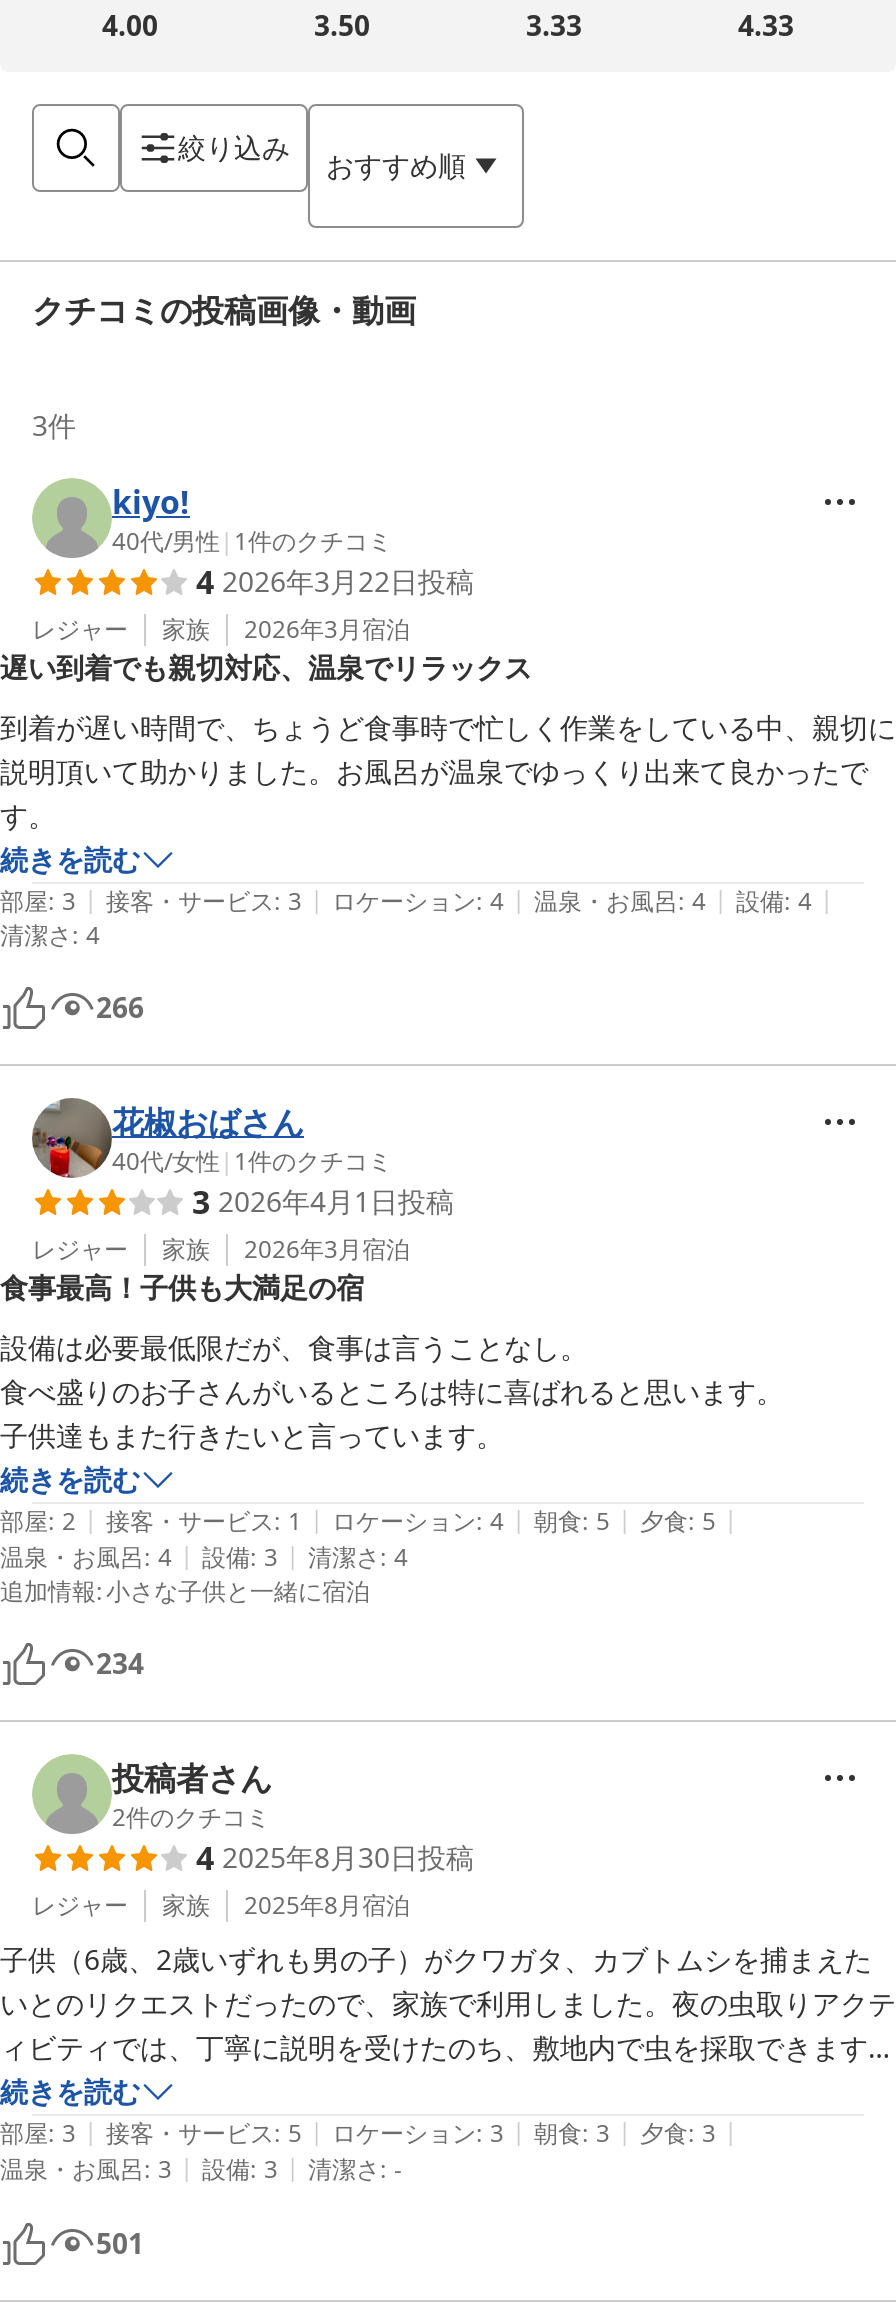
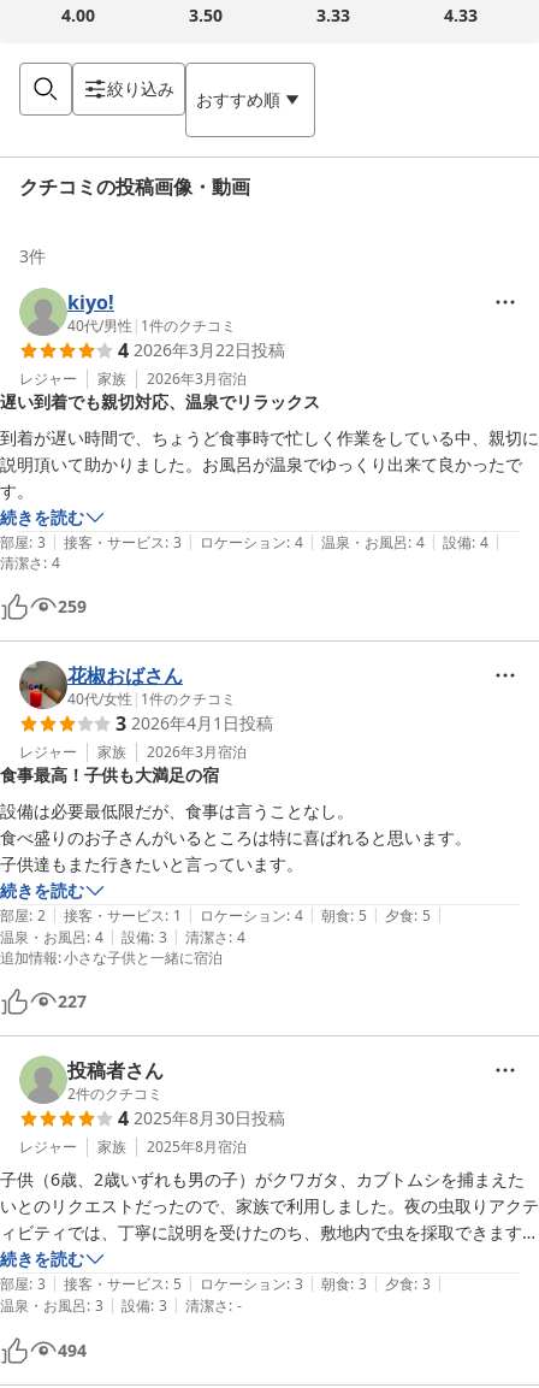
[96,988,144,1026] 266 -> [58,595,87,618] 259
[96,1644,144,1682] 234 -> [58,990,87,1012] 227
[96,2224,144,2262] 501 -> [58,1339,87,1362] 494

